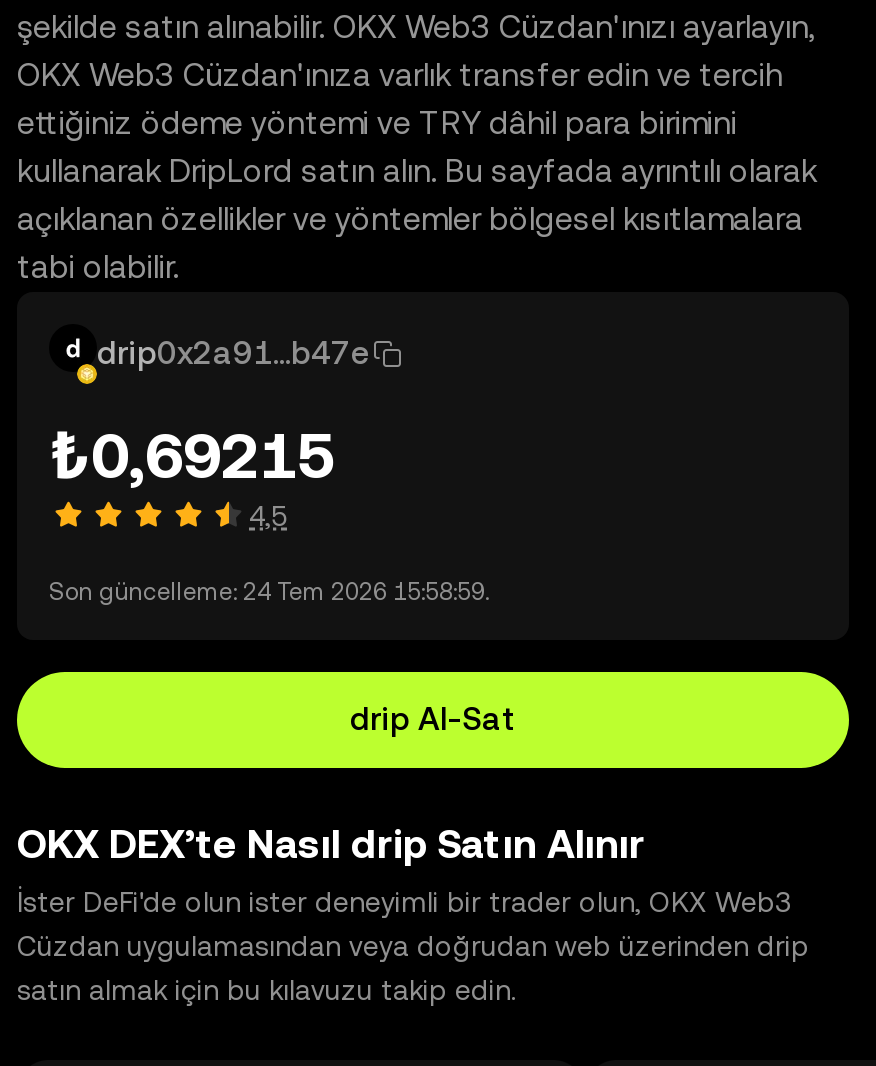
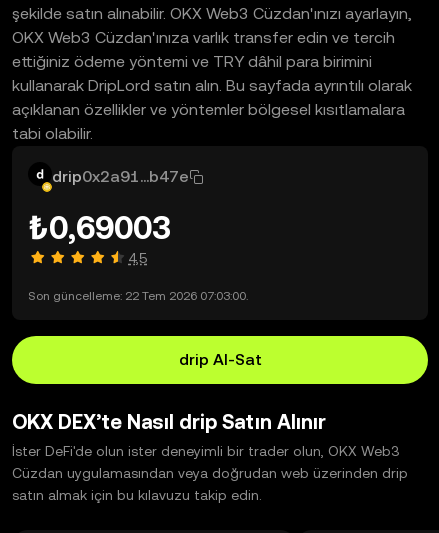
[49,418,335,492] ₺0,69215 -> [28,209,171,246] ₺0,69003
[49,578,489,606] Son güncelleme: 24 Tem 2026 15:58:59. -> [28,289,248,303] Son güncelleme: 22 Tem 2026 07:03:00.

